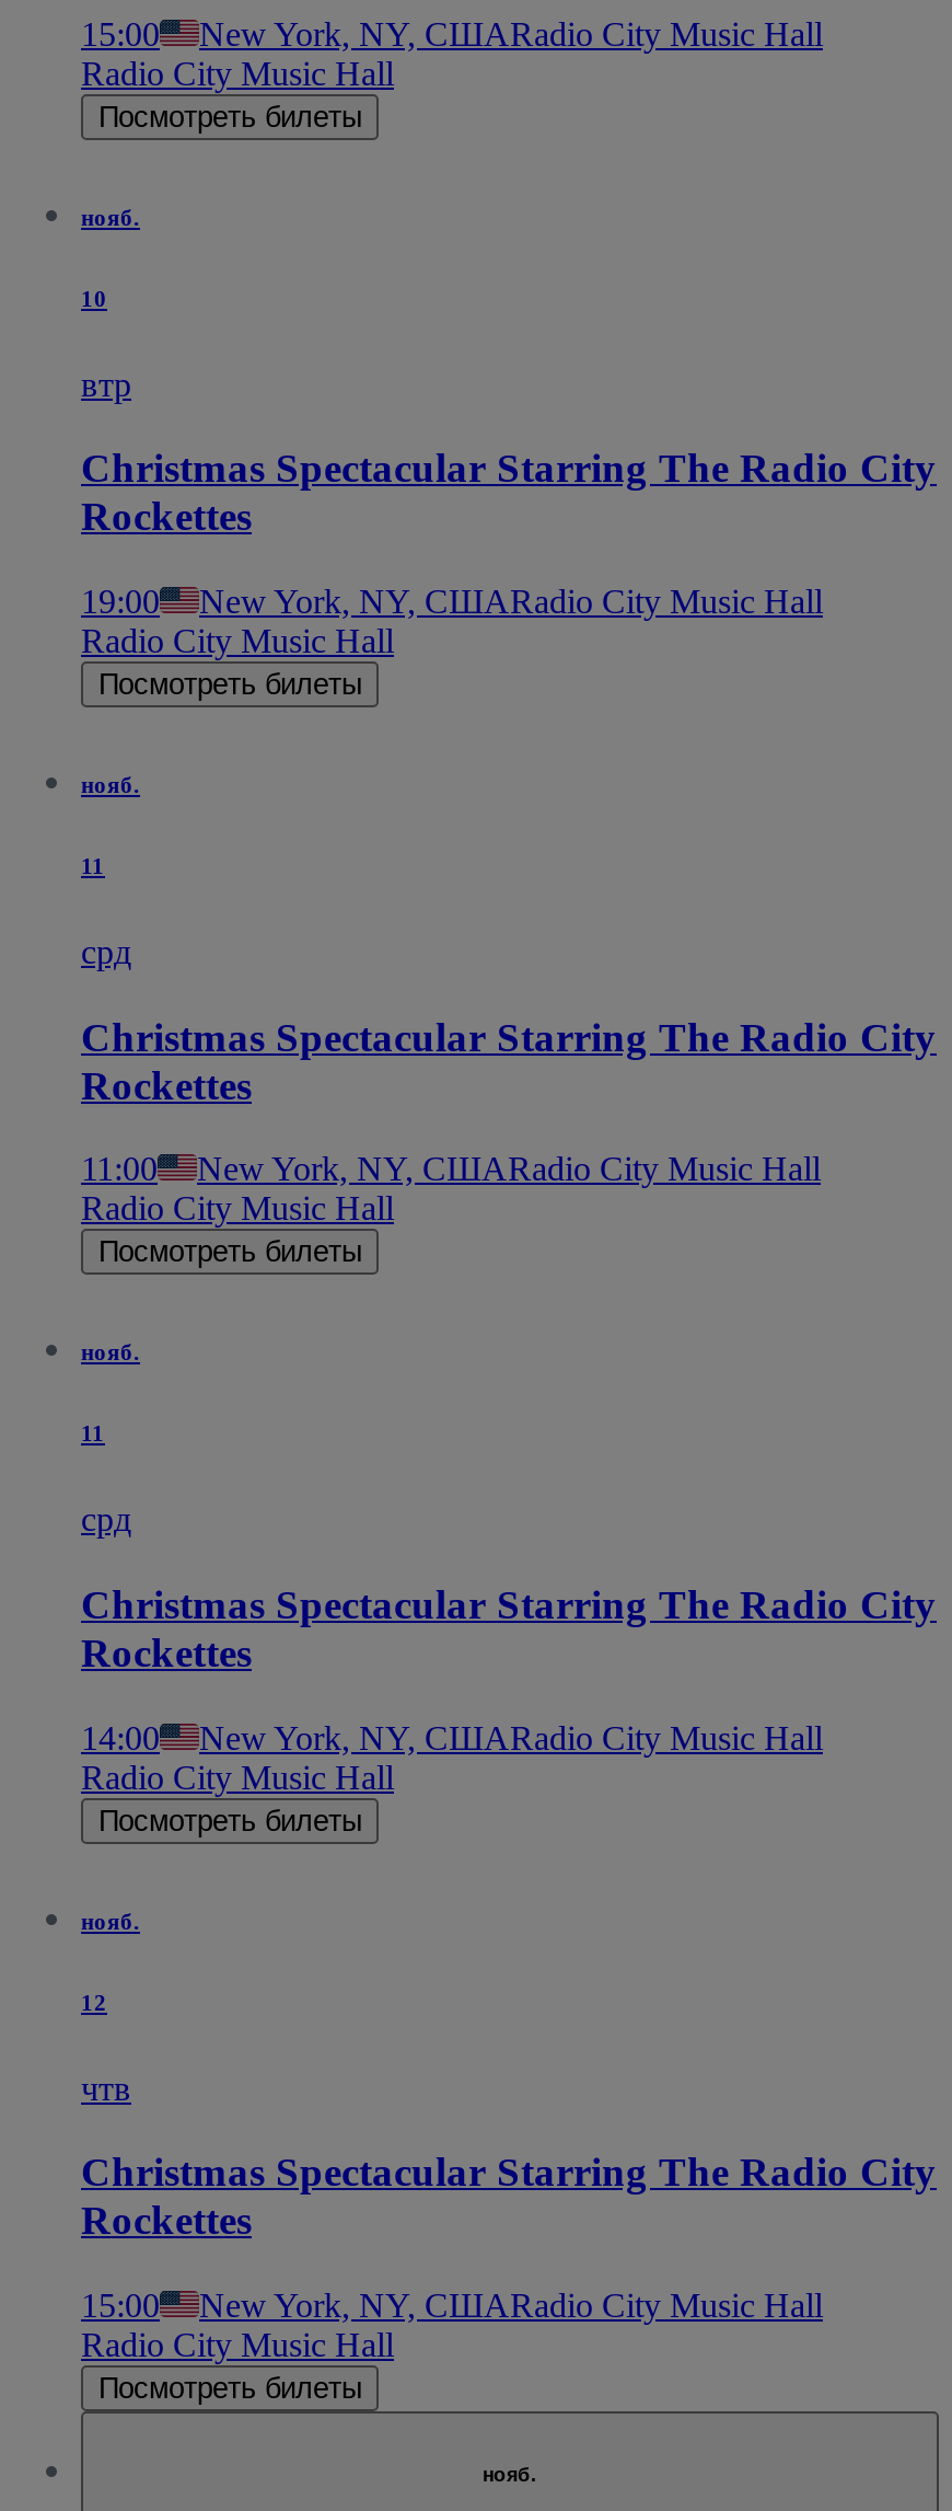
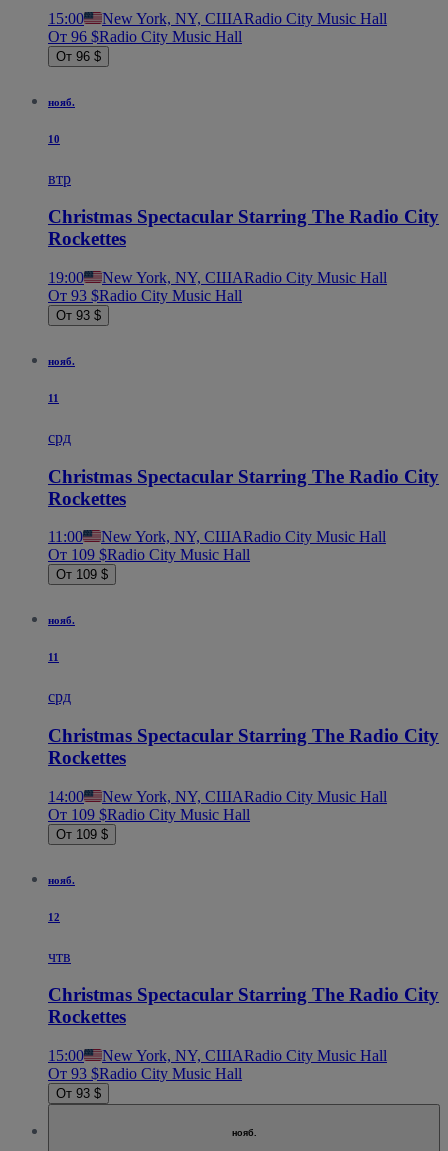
[81,54,394,133] Radio City Music Hall | Посмотреть билеты -> [48,28,242,64] От 96 $Radio City Music Hall | От 96 $
[81,622,394,701] Radio City Music Hall | Посмотреть билеты -> [48,287,242,323] От 93 $Radio City Music Hall | От 93 $
[81,1190,394,1269] Radio City Music Hall | Посмотреть билеты -> [48,546,250,582] От 109 $Radio City Music Hall | От 109 $
[81,1758,394,1837] Radio City Music Hall | Посмотреть билеты -> [48,806,250,842] От 109 $Radio City Music Hall | От 109 $
[81,2326,394,2405] Radio City Music Hall | Посмотреть билеты -> [48,1065,242,1101] От 93 $Radio City Music Hall | От 93 $

